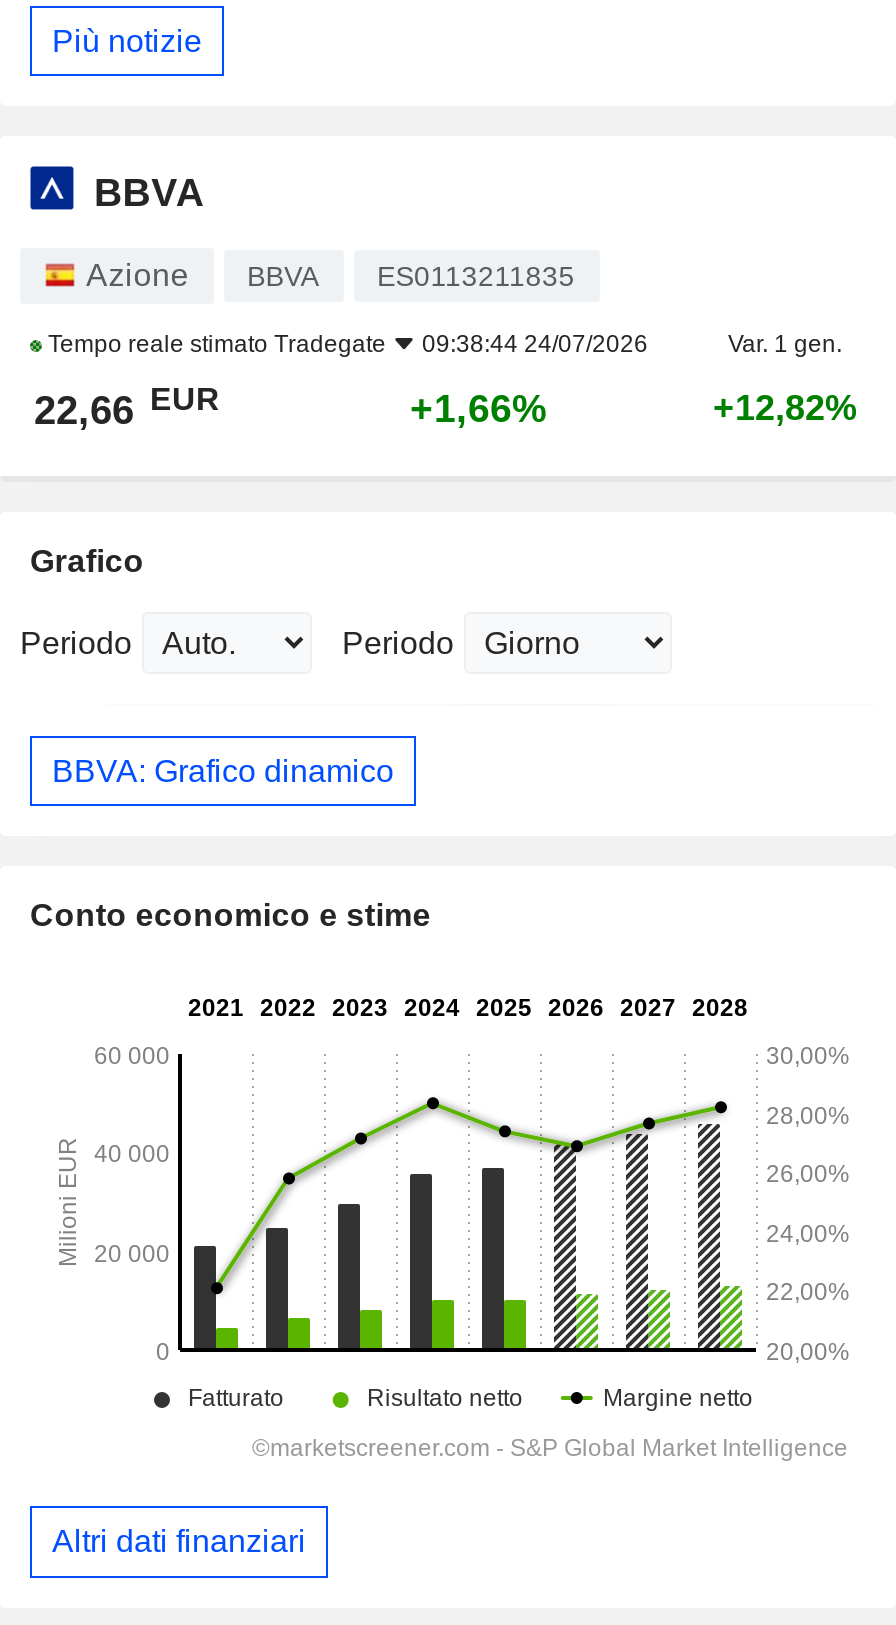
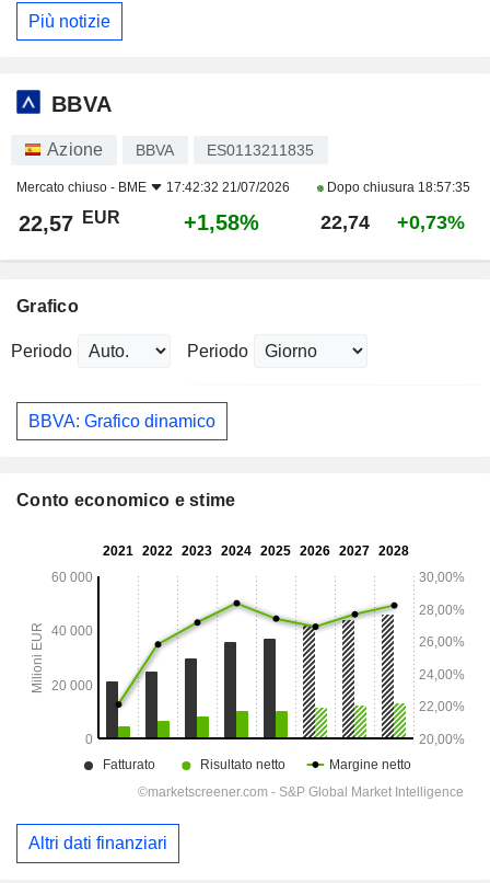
[42,330,842,358] Tempo reale stimato Tradegate | 09:38:44 24/07/2026 | Var. 1 gen. -> [16,180,470,195] Mercato chiuso - BME | 17:42:32 21/07/2026 | Dopo chiusura 18:57:35
[34,382,857,432] 22,66 EUR | +1,66% | +12,82% -> [19,208,464,236] 22,57 EUR | +1,58% | 22,74 | +0,73%

